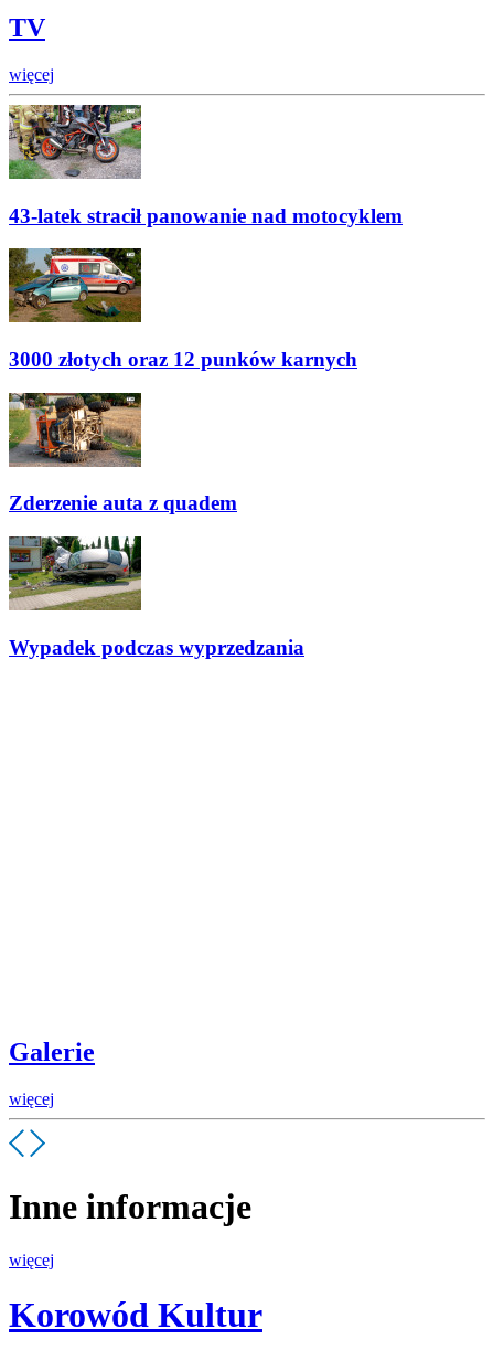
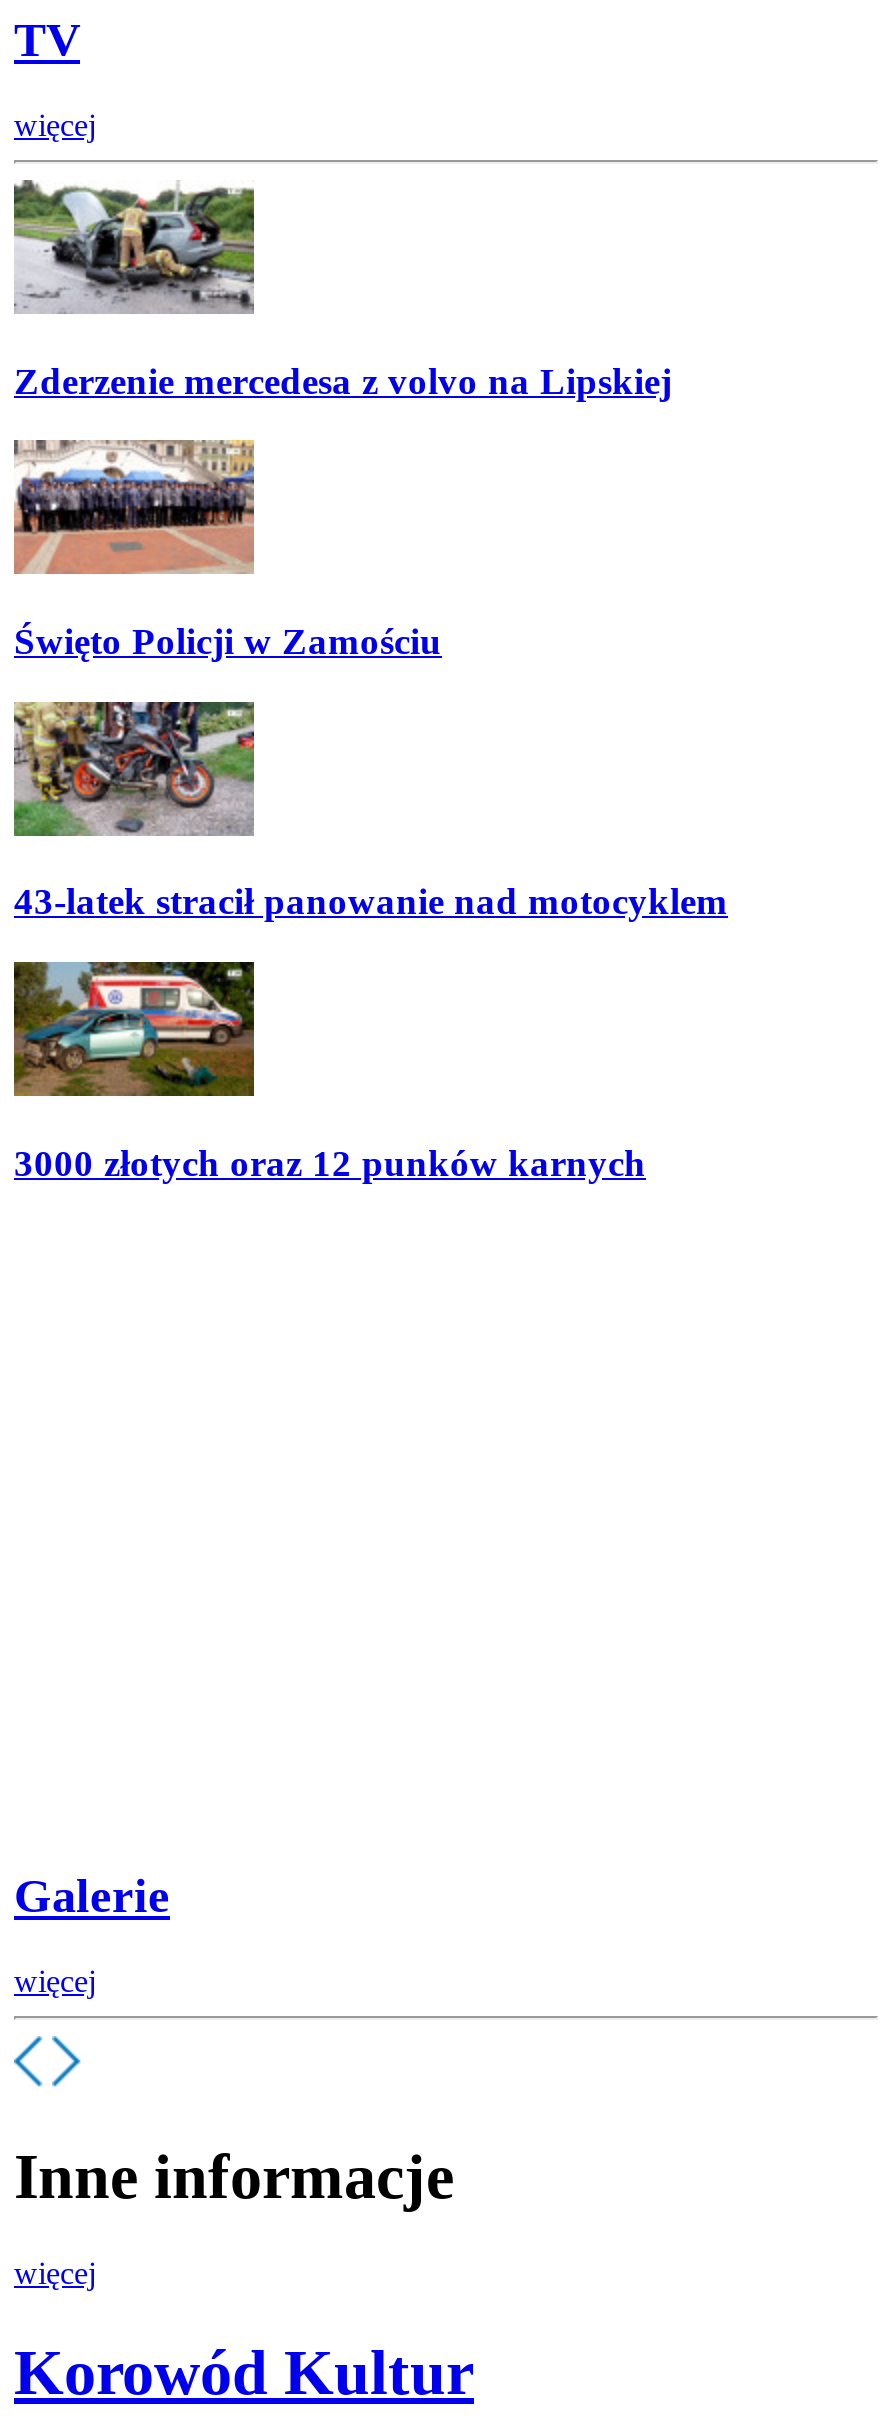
none -> [12,438,442,662] [image] | Święto Policji w Zamościu
none -> [14,180,672,401] [image] | Zderzenie mercedesa z volvo na Lipskiej
moved [7,103,403,371] -> [10,698,728,1184]: [image] | 43-latek stracił panowanie nad motocyklem | 3000 złotych oraz 12 punków karnych
[9,392,237,515] [image] | Zderzenie auta z quadem -> none
[8,535,304,659] [image] | Wypadek podczas wyprzedzania -> none

